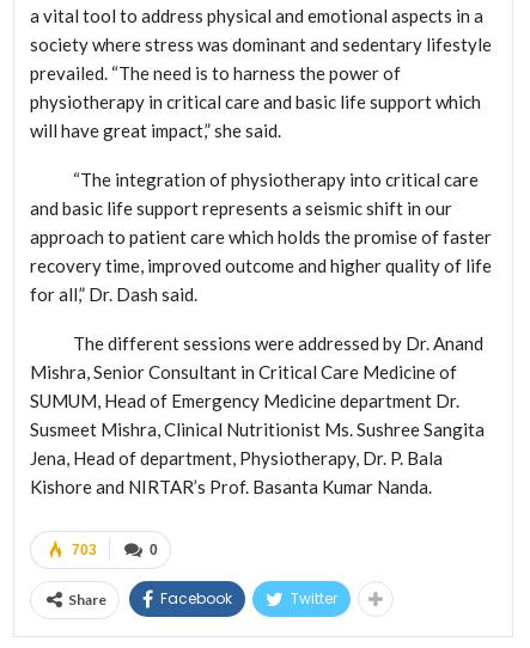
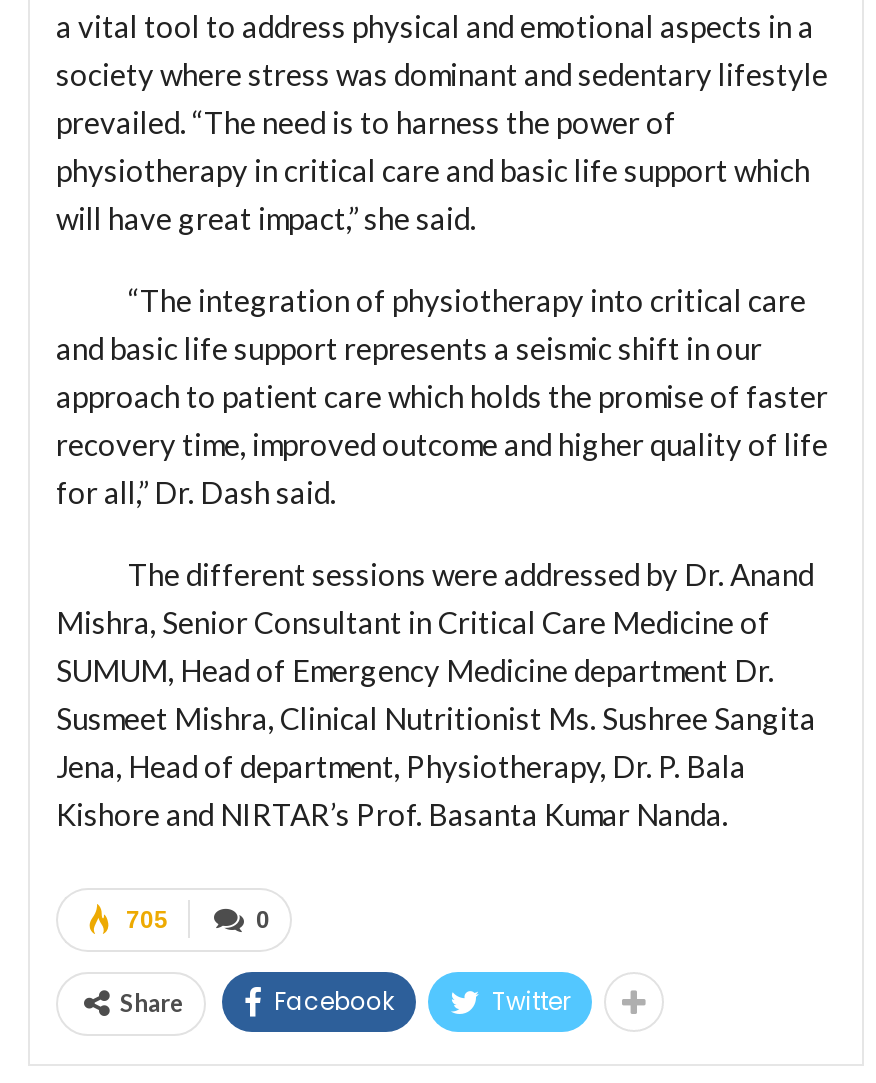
[72,541,97,558] 703 -> [126,905,168,933] 705

